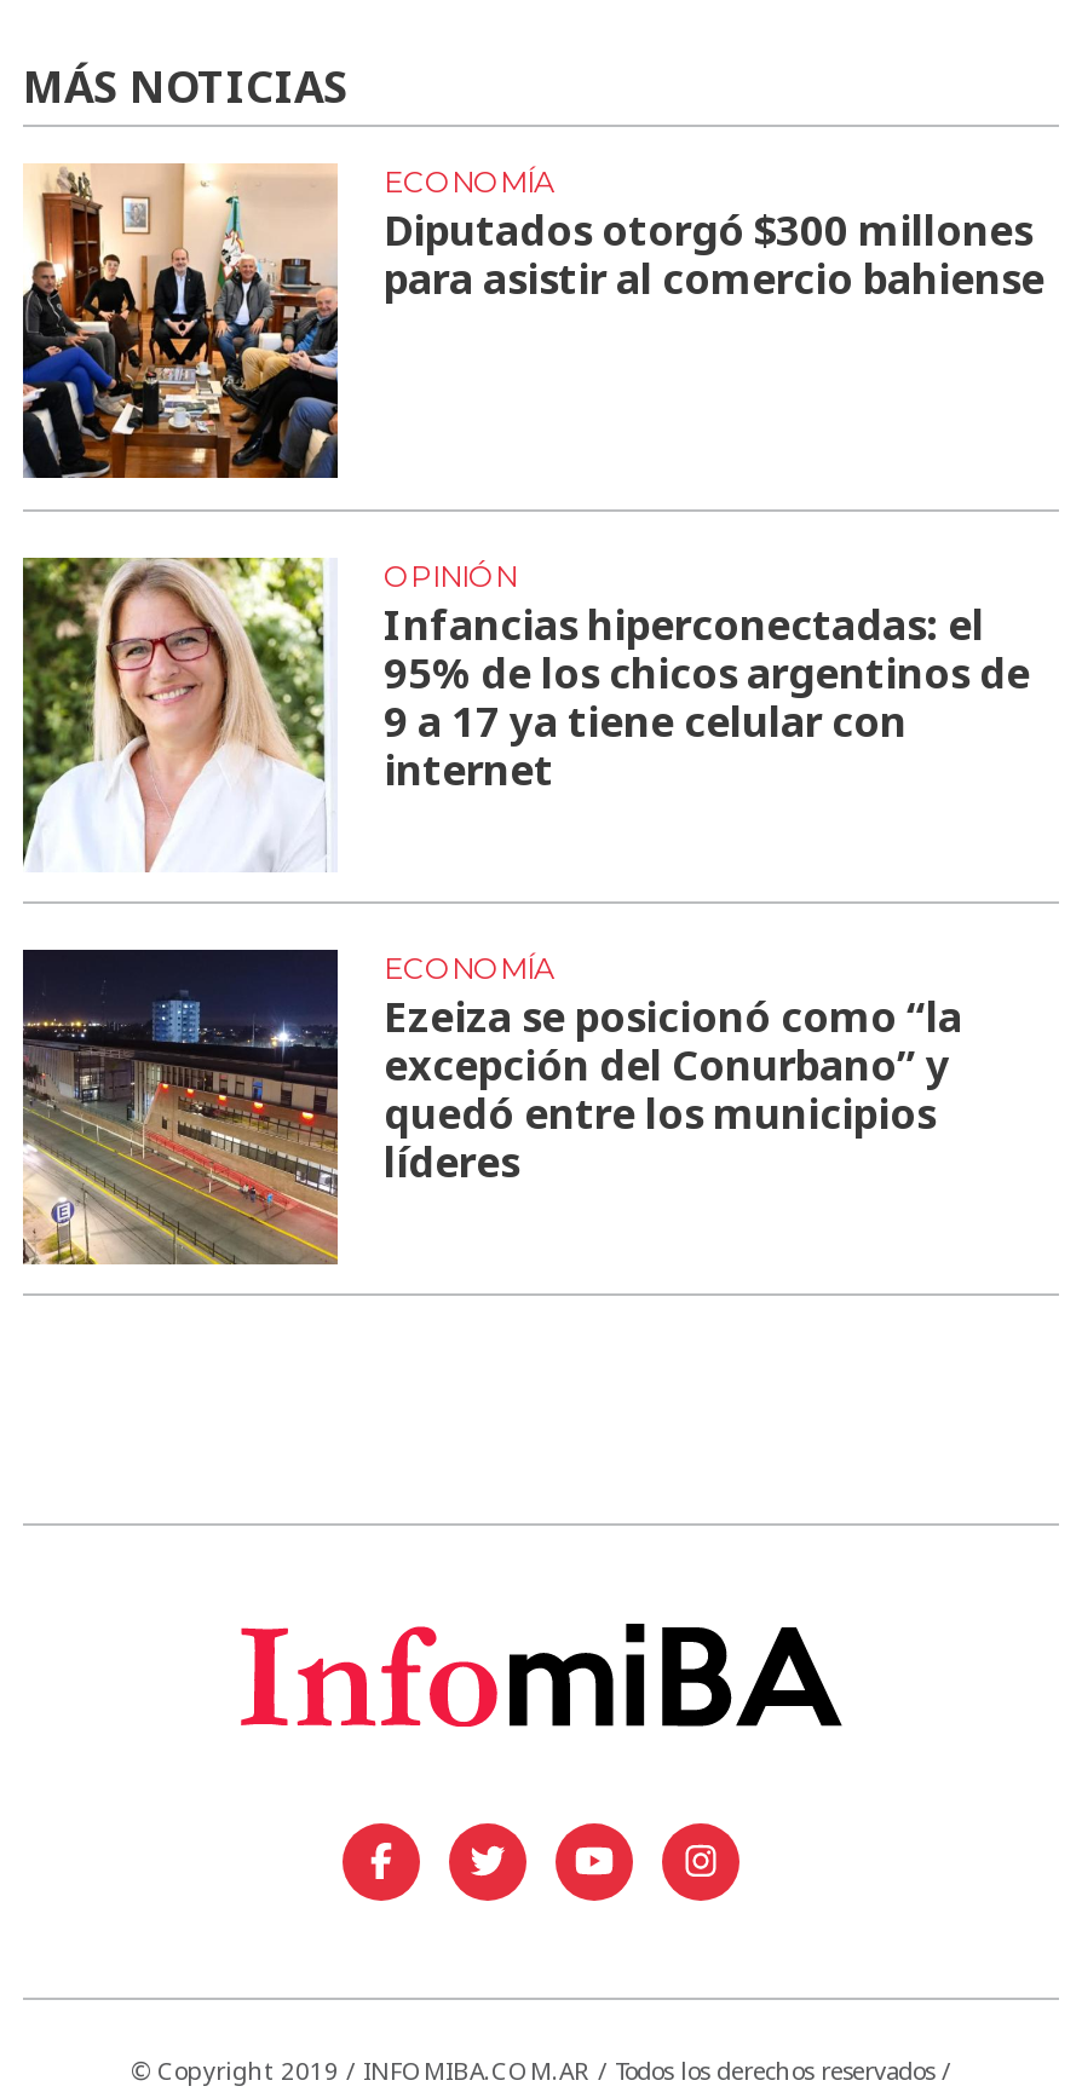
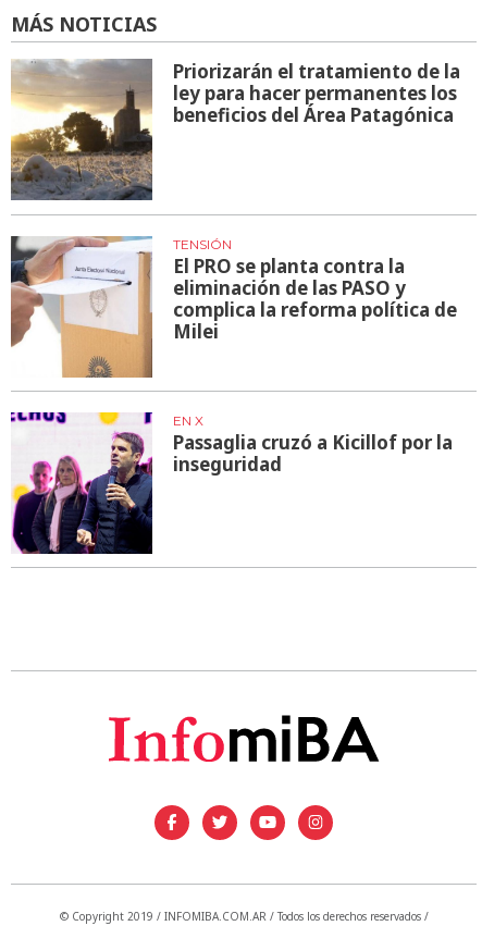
[21,163,1044,480] [image] | ECONOMÍA | Diputados otorgó $300 millones | para asistir al comercio bahiense -> [10,58,460,201] [image] | Priorizarán el tratamiento de la | ley para hacer permanentes los | beneficios del Área Patagónica
[21,555,1030,872] [image] | OPINIÓN | Infancias hiperconectadas: el | 95% de los chicos argentinos de | 9 a 17 ya tiene celular con | internet -> [10,236,457,379] [image] | TENSIÓN | El PRO se planta contra la | eliminación de las PASO y | complica la reforma política de | Milei
[21,947,962,1267] [image] | ECONOMÍA | Ezeiza se posicionó como “la | excepción del Conurbano” y | quedó entre los municipios | líderes -> [10,411,453,555] [image] | EN X | Passaglia cruzó a Kicillof por la | inseguridad

